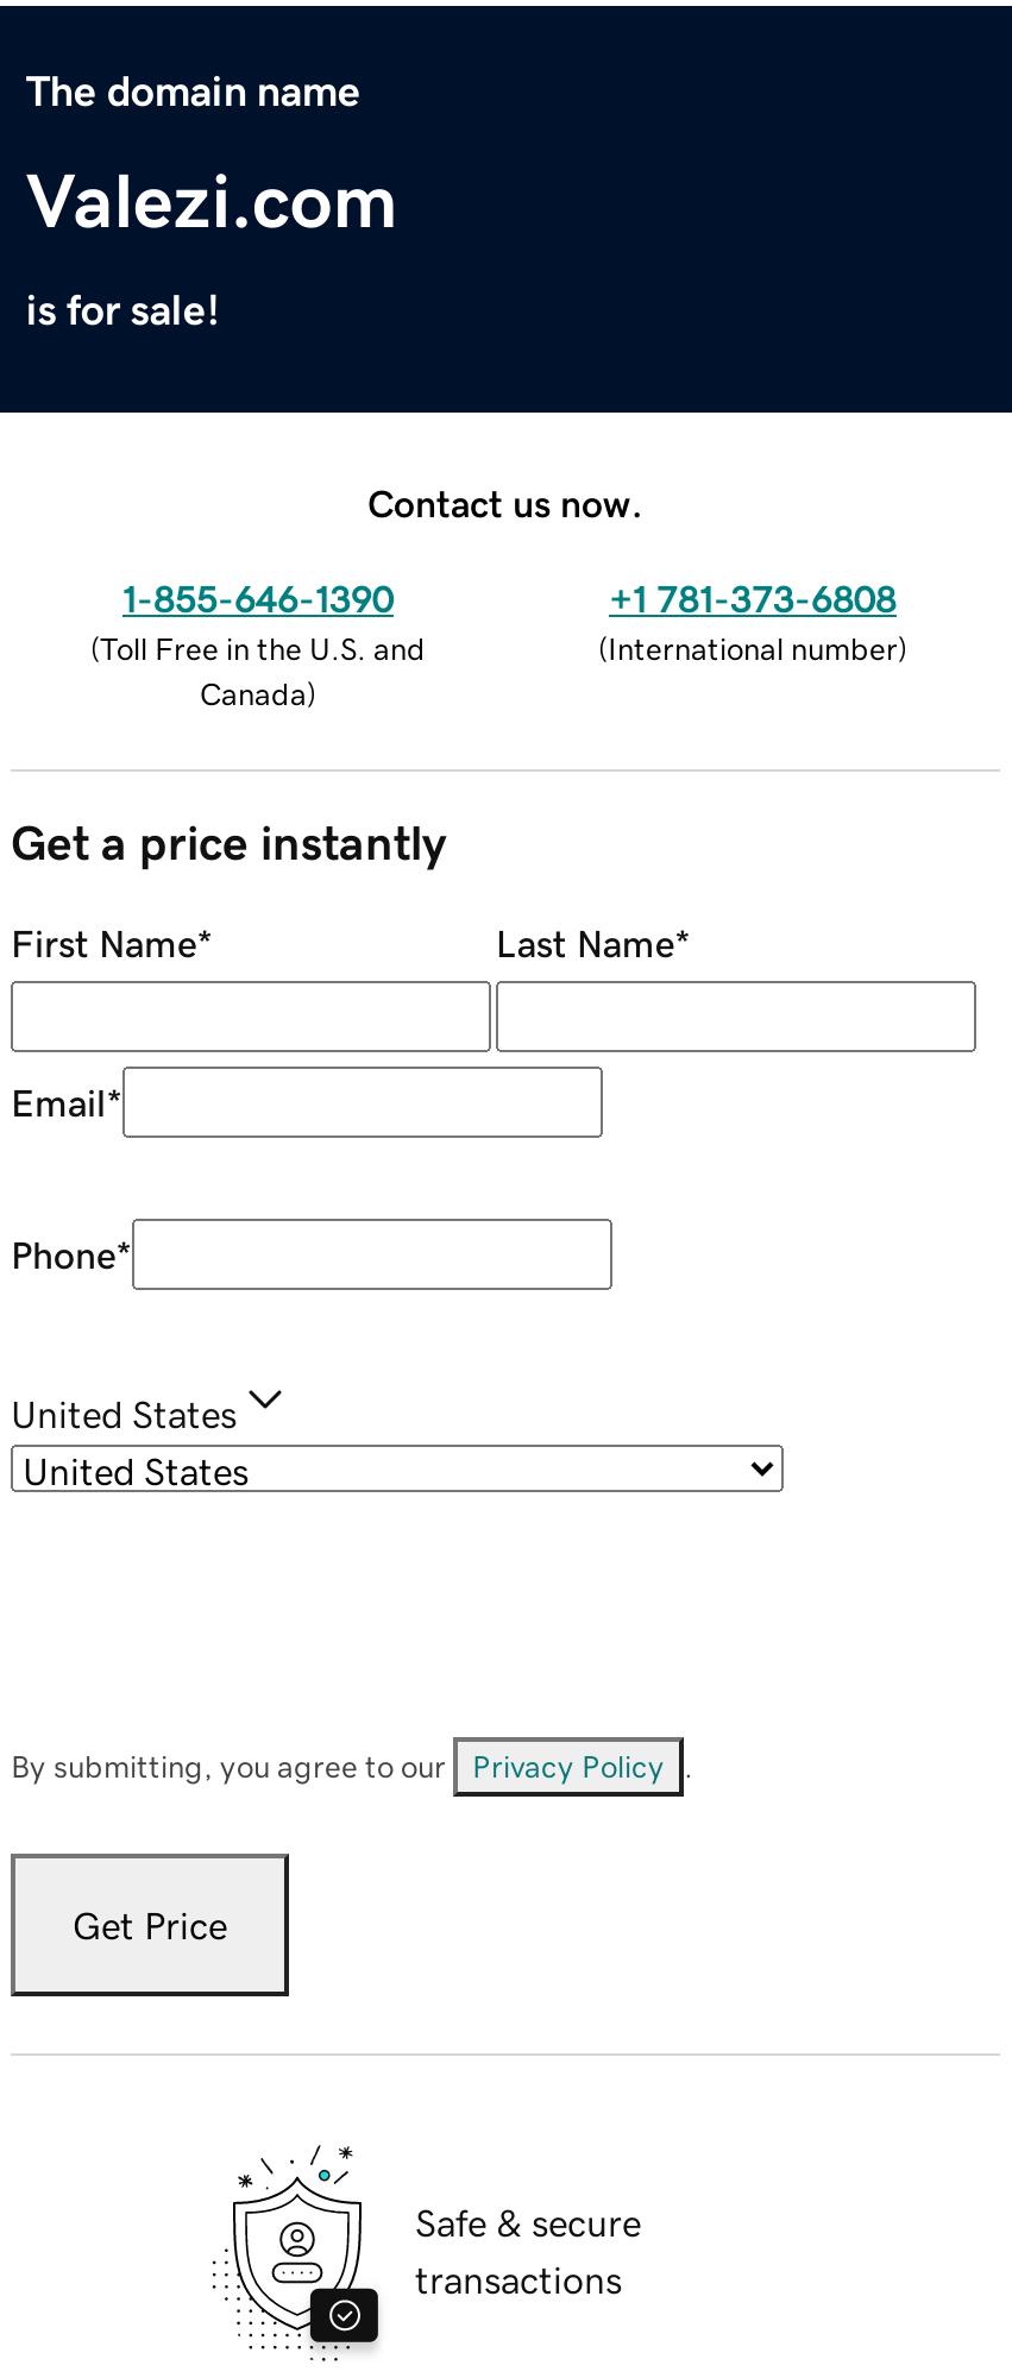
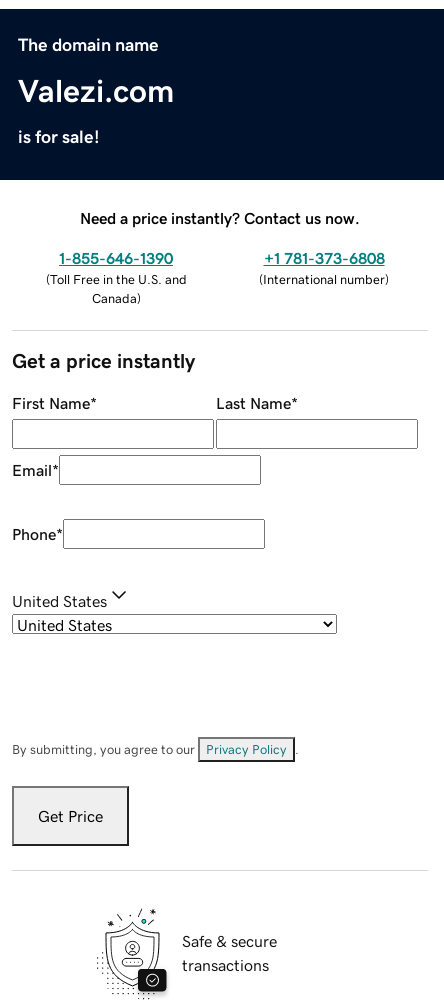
[367,483,643,521] Contact us now. -> [80,210,360,226] Need a price instantly? Contact us now.

